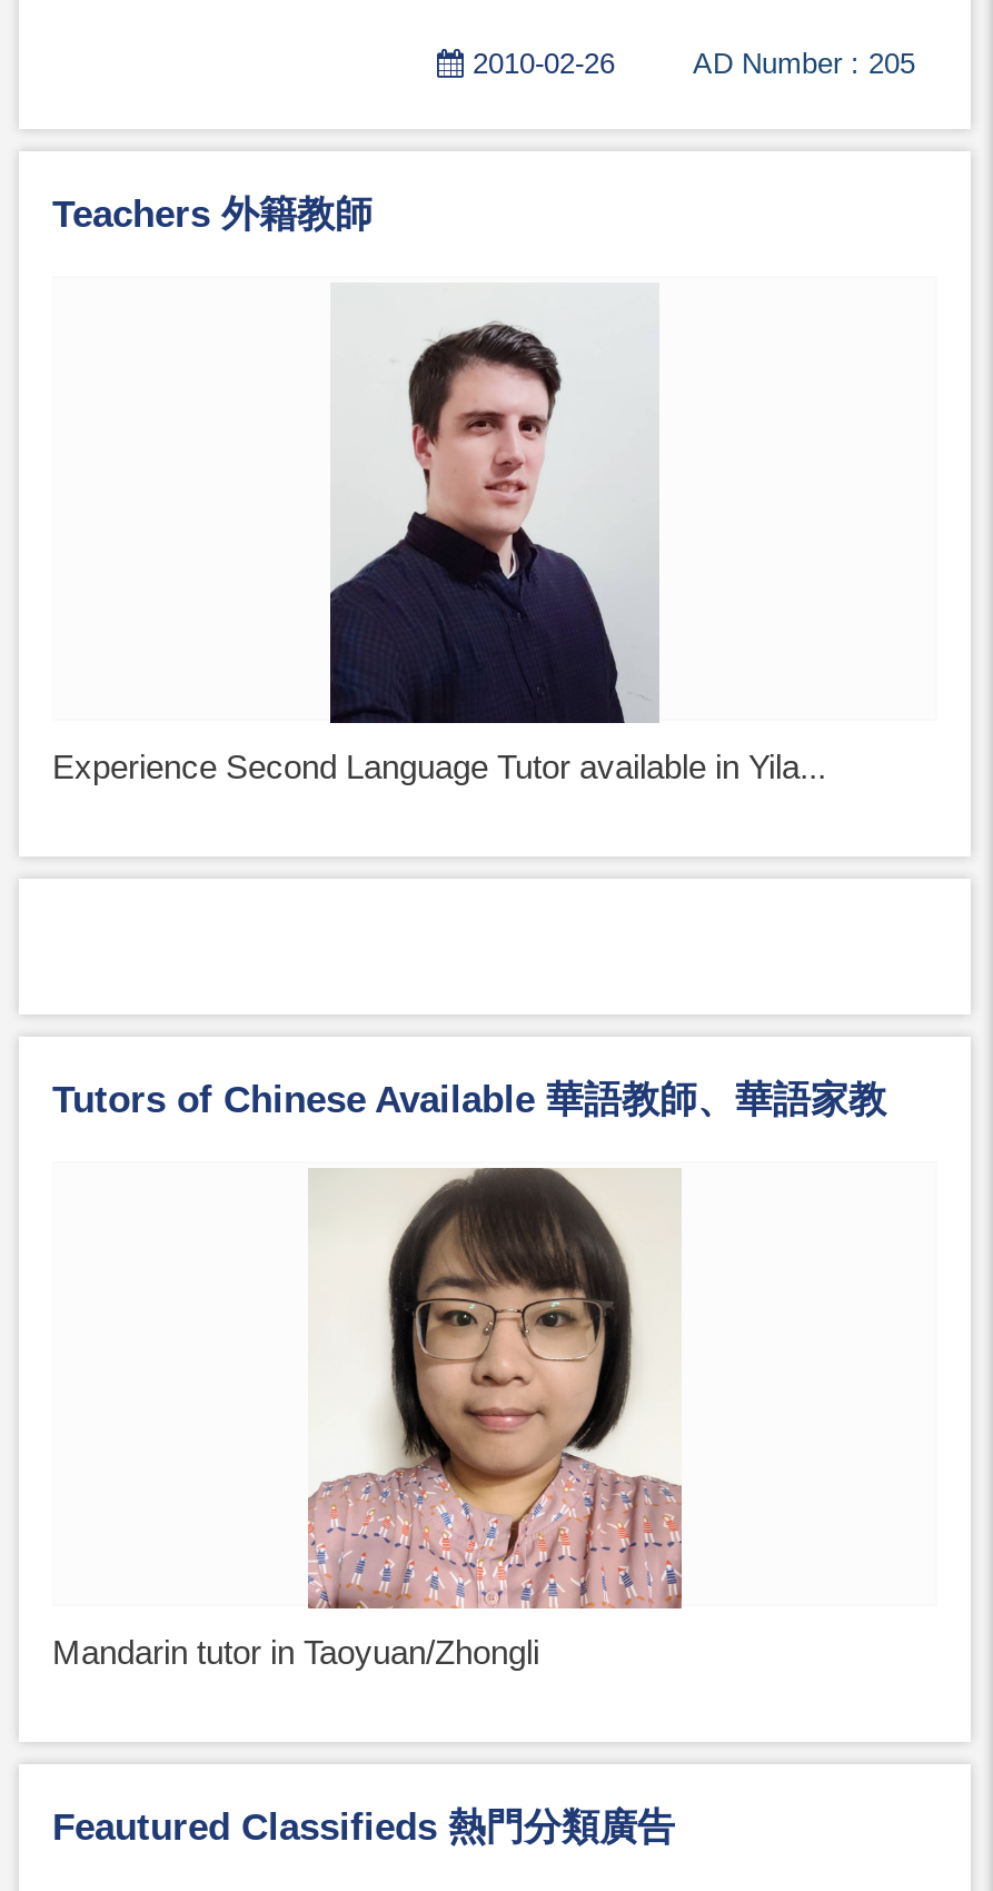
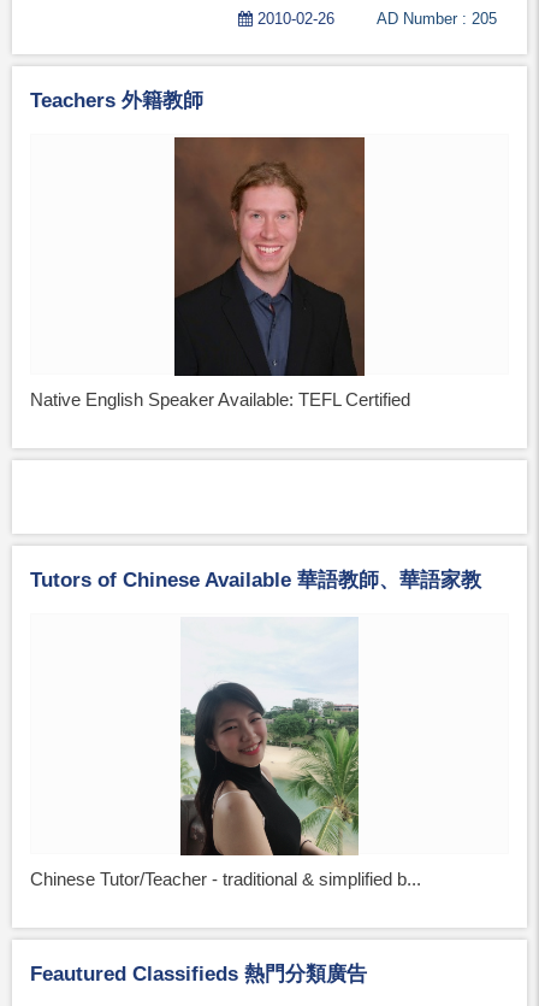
[52,281,826,785] [image] | Experience Second Language Tutor available in Yila... -> [30,136,410,410] [image] | Native English Speaker Available: TEFL Certified
[52,1167,684,1670] [image] | Mandarin tutor in Taoyuan/Zhongli -> [30,618,421,889] [image] | Chinese Tutor/Teacher - traditional & simplified b...

